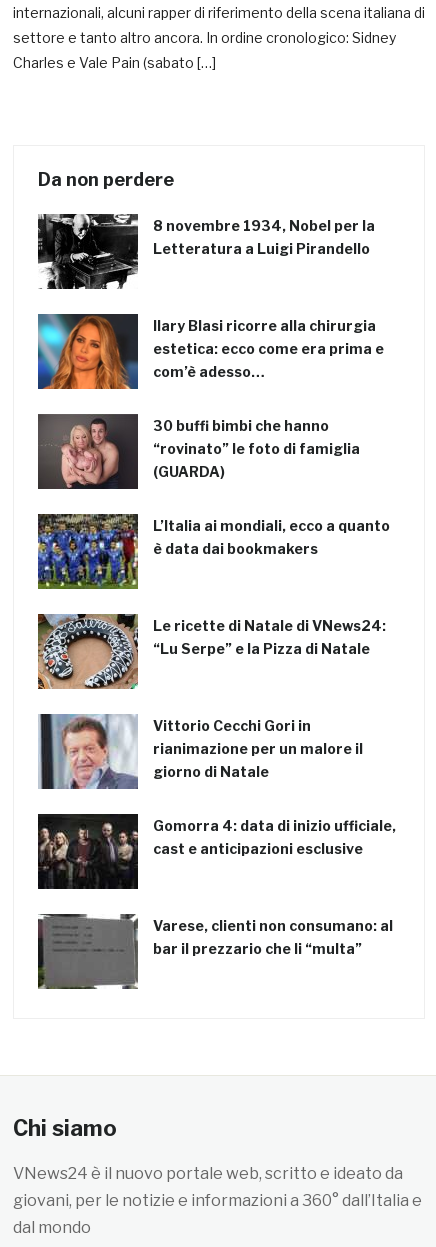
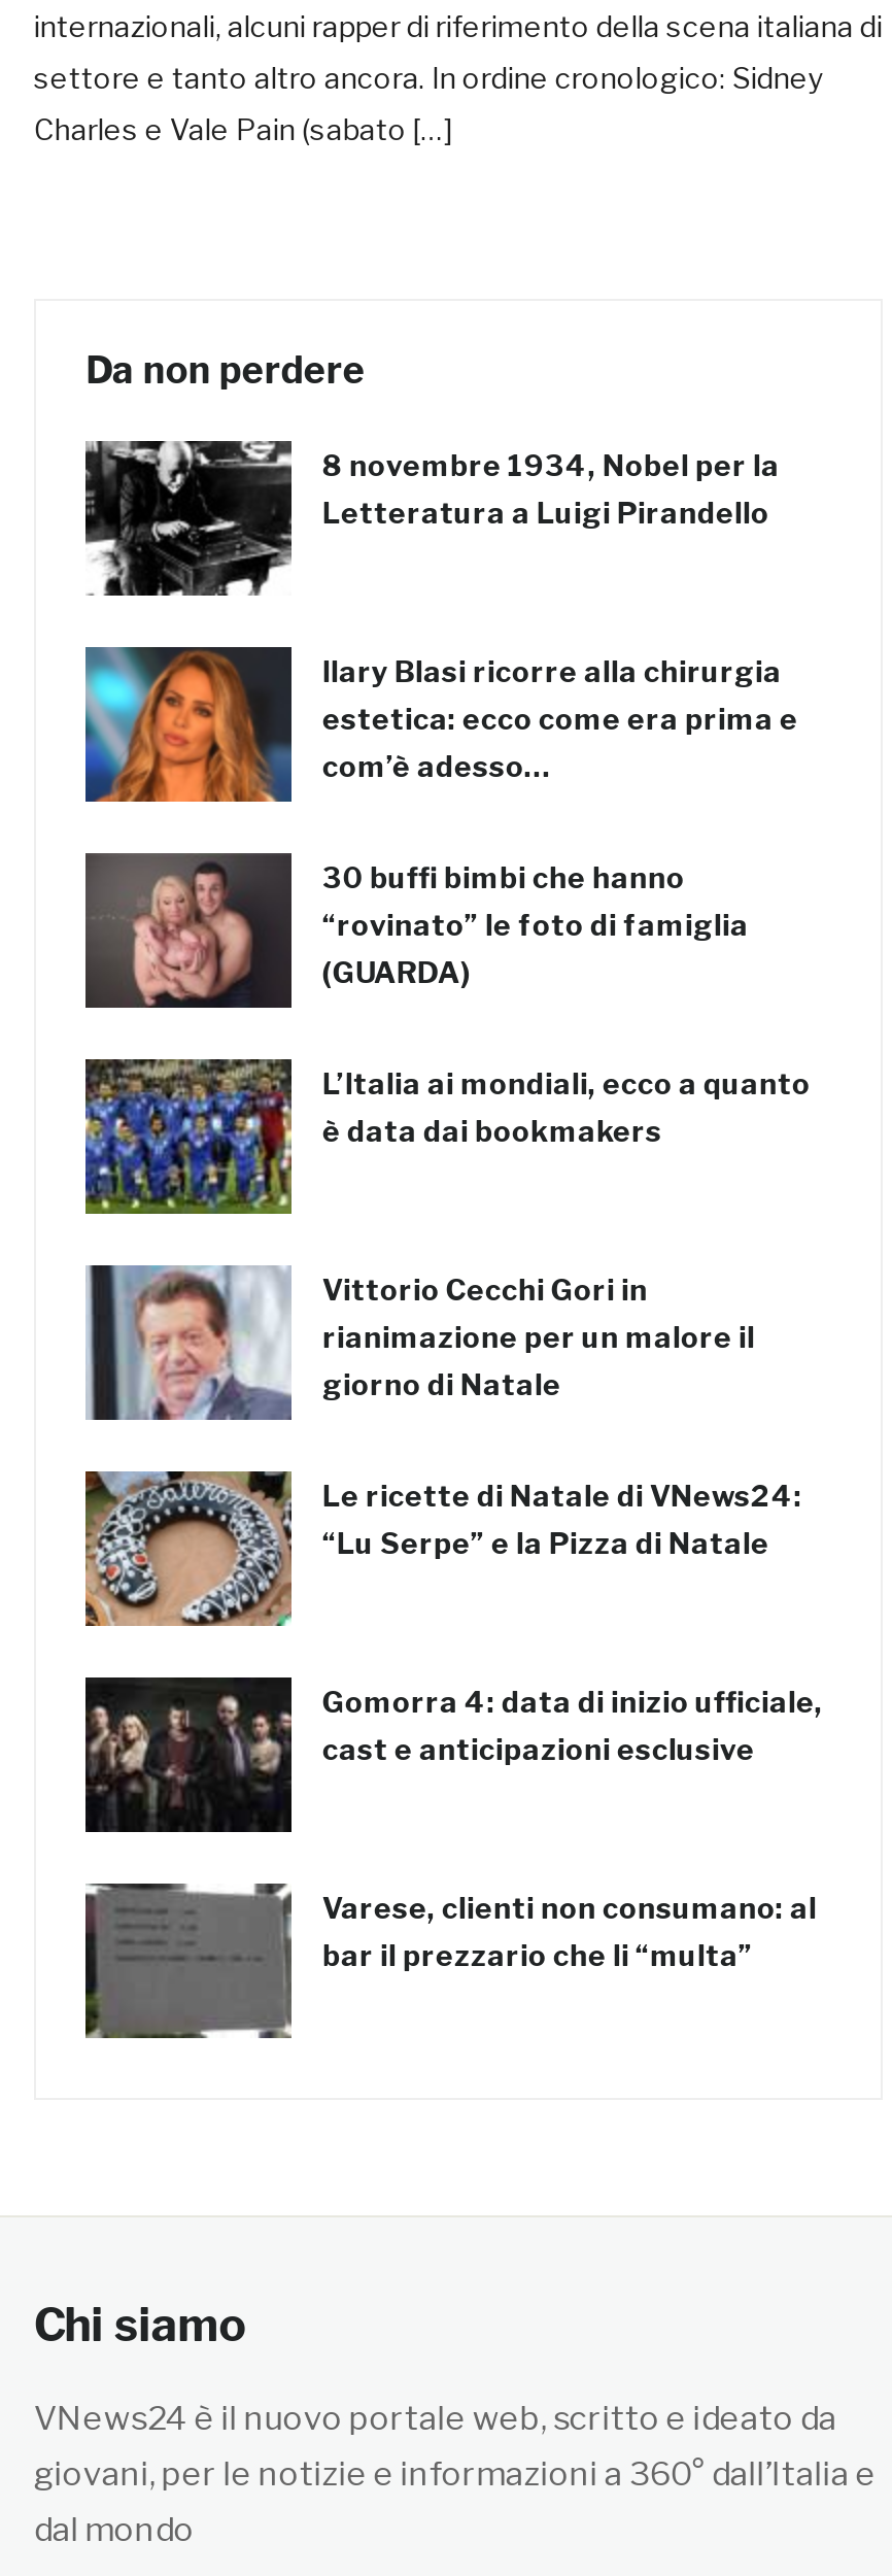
moved [37,614,386,690] -> [83,1471,802,1628]: [image] | Le ricette di Natale di VNews24: | “Lu Serpe” e la Pizza di Natale
moved [43,713,363,791] -> [96,1263,755,1424]: [image] | Vittorio Cecchi Gori in | rianimazione per un malore il | giorno di Natale

